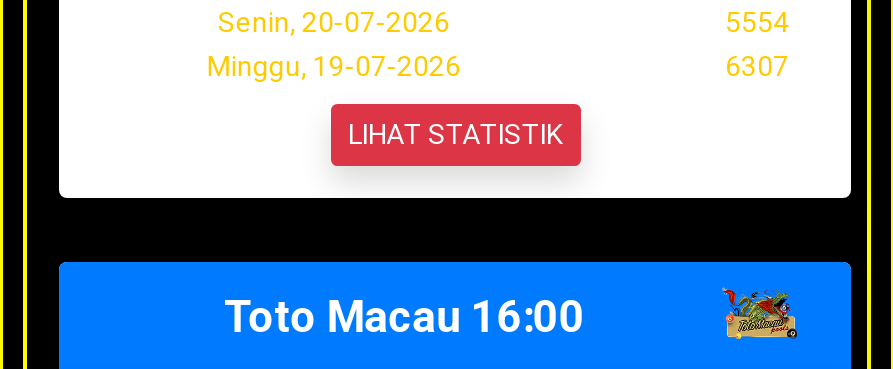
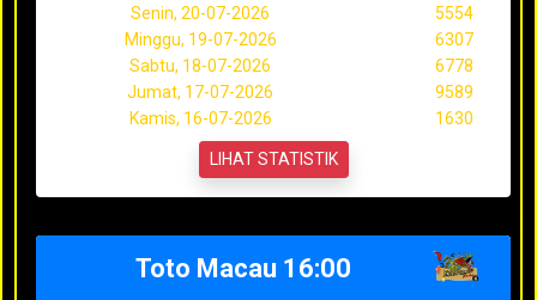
none -> [127,57,473,128] Sabtu, 18-07-2026 | 6778 | Jumat, 17-07-2026 | 9589 | Kamis, 16-07-2026 | 1630

